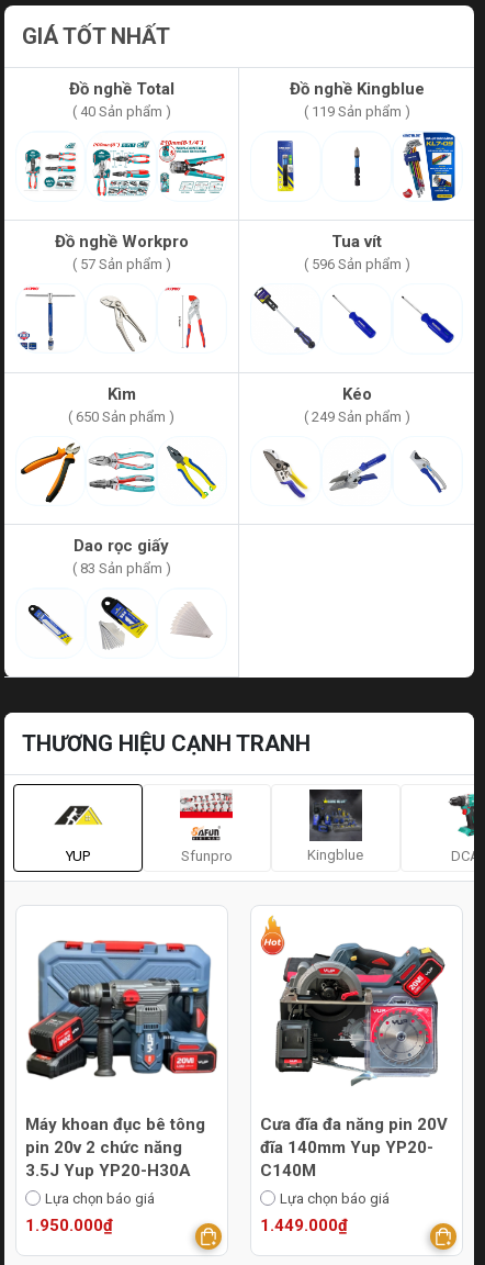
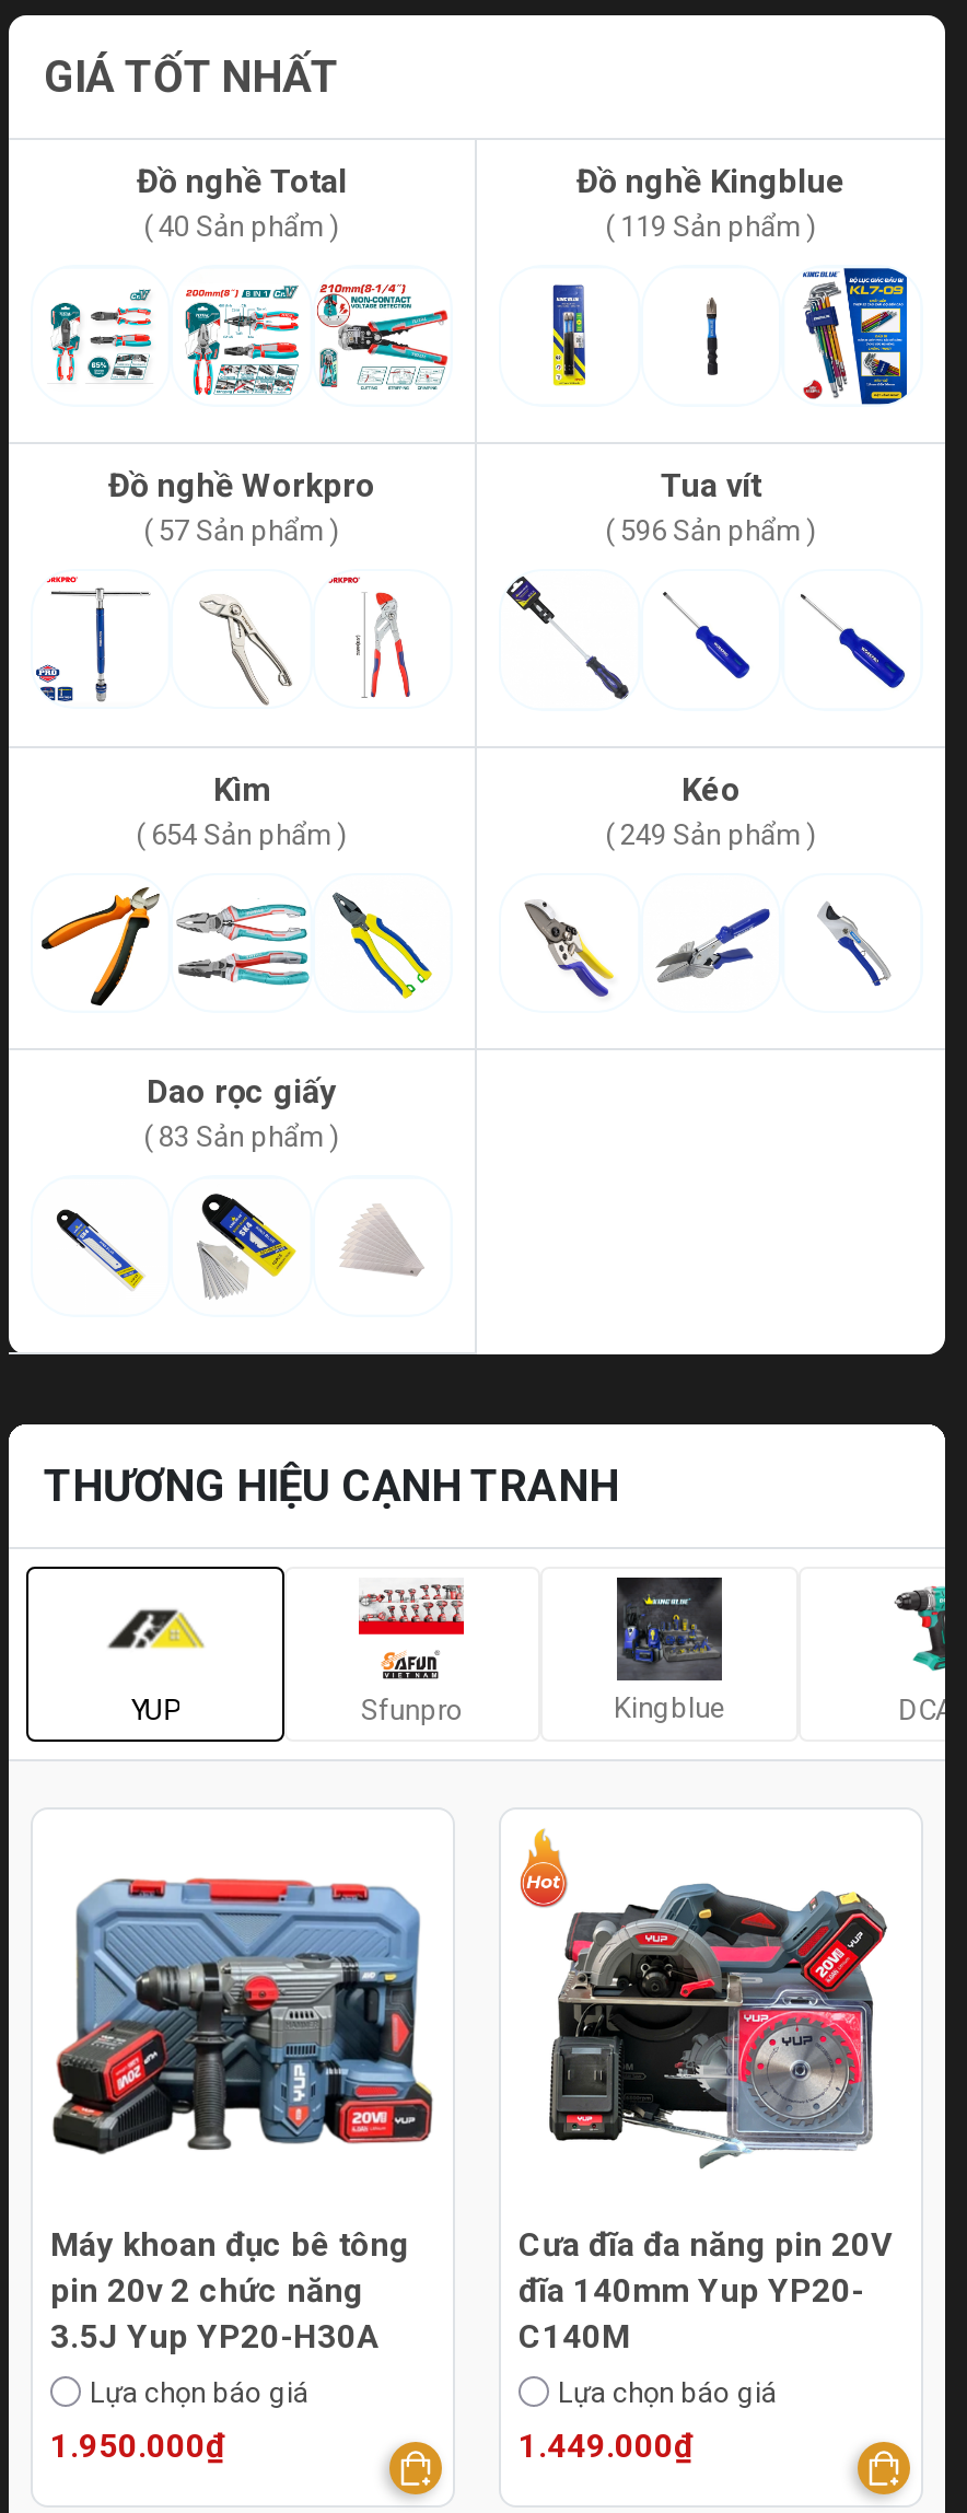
[68,408,174,425] ( 650 Sản phẩm ) -> [136,818,348,851] ( 654 Sản phẩm )

